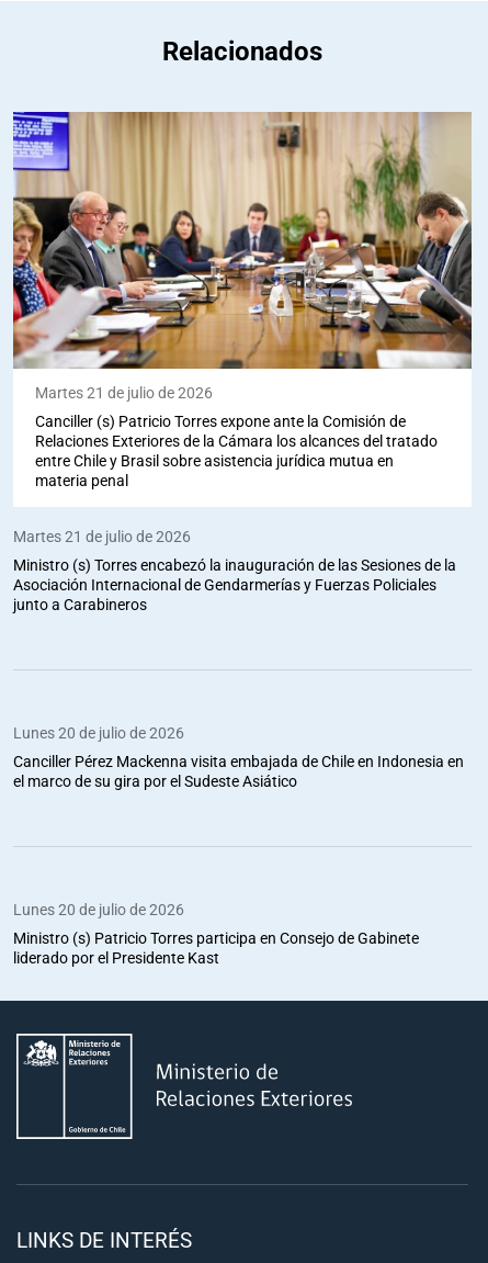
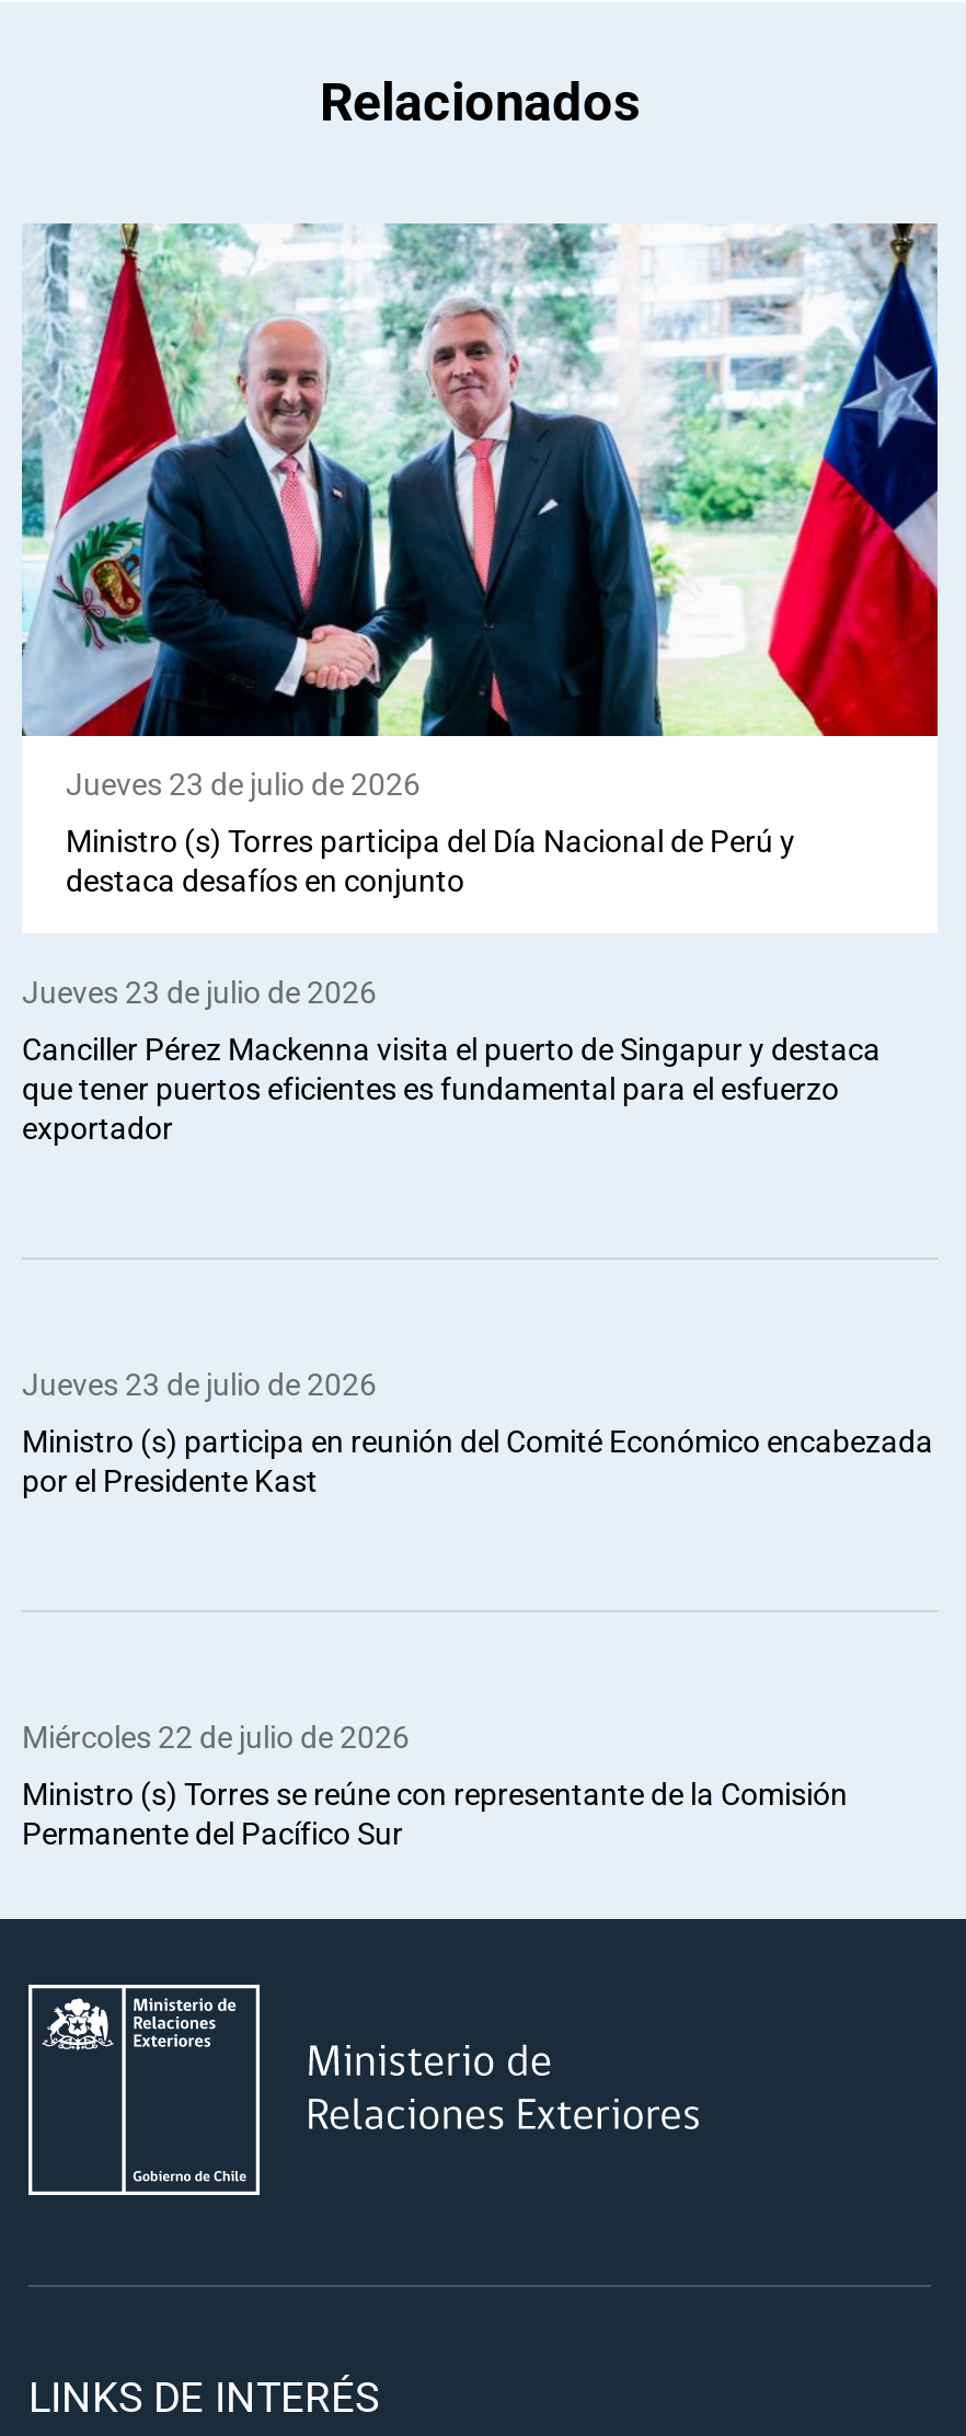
[12,111,473,491] [image] | Martes 21 de julio de 2026 | Canciller (s) Patricio Torres expone ante la Comisión de | Relaciones Exteriores de la Cámara los alcances del tratado | entre Chile y Brasil sobre asistencia jurídica mutua en | materia penal -> [20,221,940,901] [image] | Jueves 23 de julio de 2026 | Ministro (s) Torres participa del Día Nacional de Perú y | destaca desafíos en conjunto
[13,526,456,615] Martes 21 de julio de 2026 | Ministro (s) Torres encabezó la inauguración de las Sesiones de la | Asociación Internacional de Gendarmerías y Fuerzas Policiales | junto a Carabineros -> [22,971,881,1148] Jueves 23 de julio de 2026 | Canciller Pérez Mackenna visita el puerto de Singapur y destaca | que tener puertos eficientes es fundamental para el esfuerzo | exportador
[13,722,464,791] Lunes 20 de julio de 2026 | Canciller Pérez Mackenna visita embajada de Chile en Indonesia en | el marco de su gira por el Sudeste Asiático -> [22,1363,933,1501] Jueves 23 de julio de 2026 | Ministro (s) participa en reunión del Comité Económico encabezada | por el Presidente Kast
[13,899,419,968] Lunes 20 de julio de 2026 | Ministro (s) Patricio Torres participa en Consejo de Gabinete | liderado por el Presidente Kast -> [22,1715,848,1854] Miércoles 22 de julio de 2026 | Ministro (s) Torres se reúne con representante de la Comisión | Permanente del Pacífico Sur

